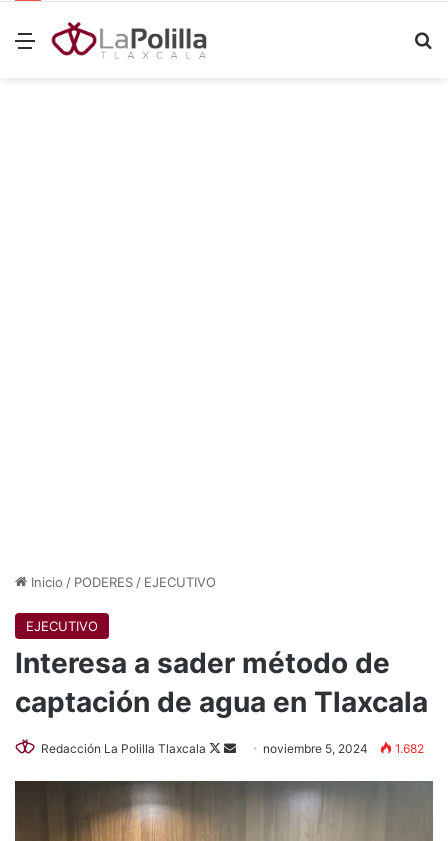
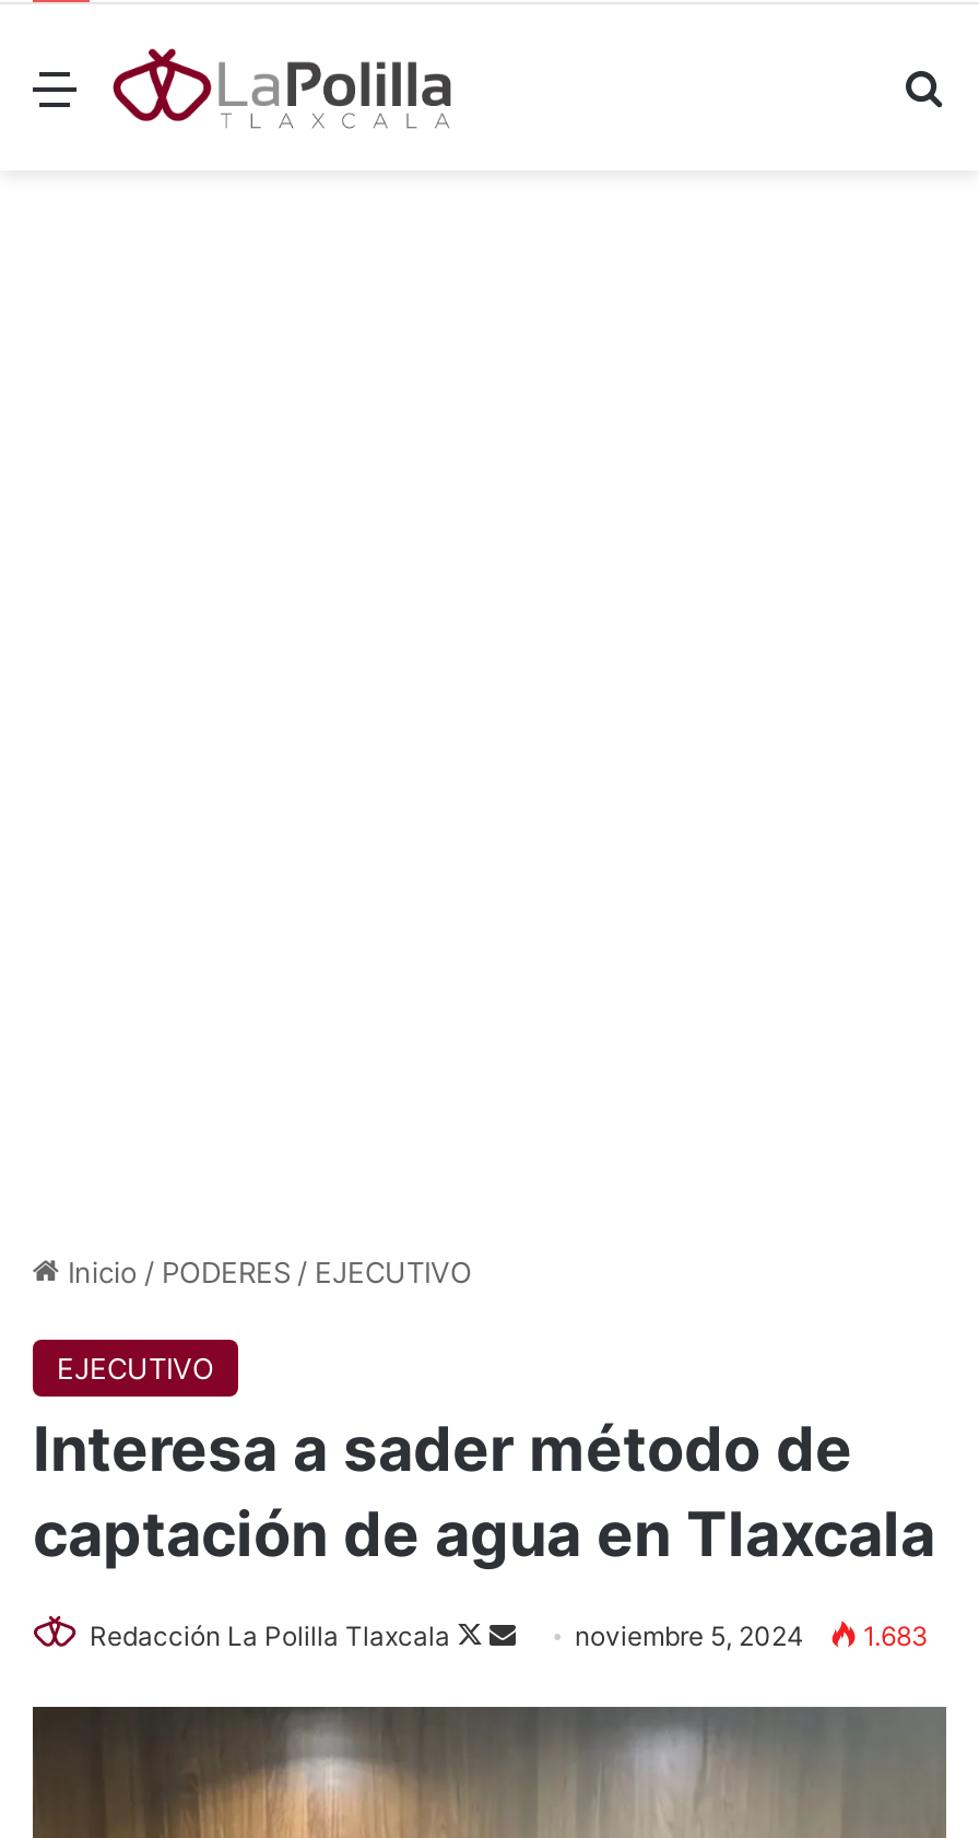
[392,740,424,755] 1.682 -> [857,1618,929,1651] 1.683

